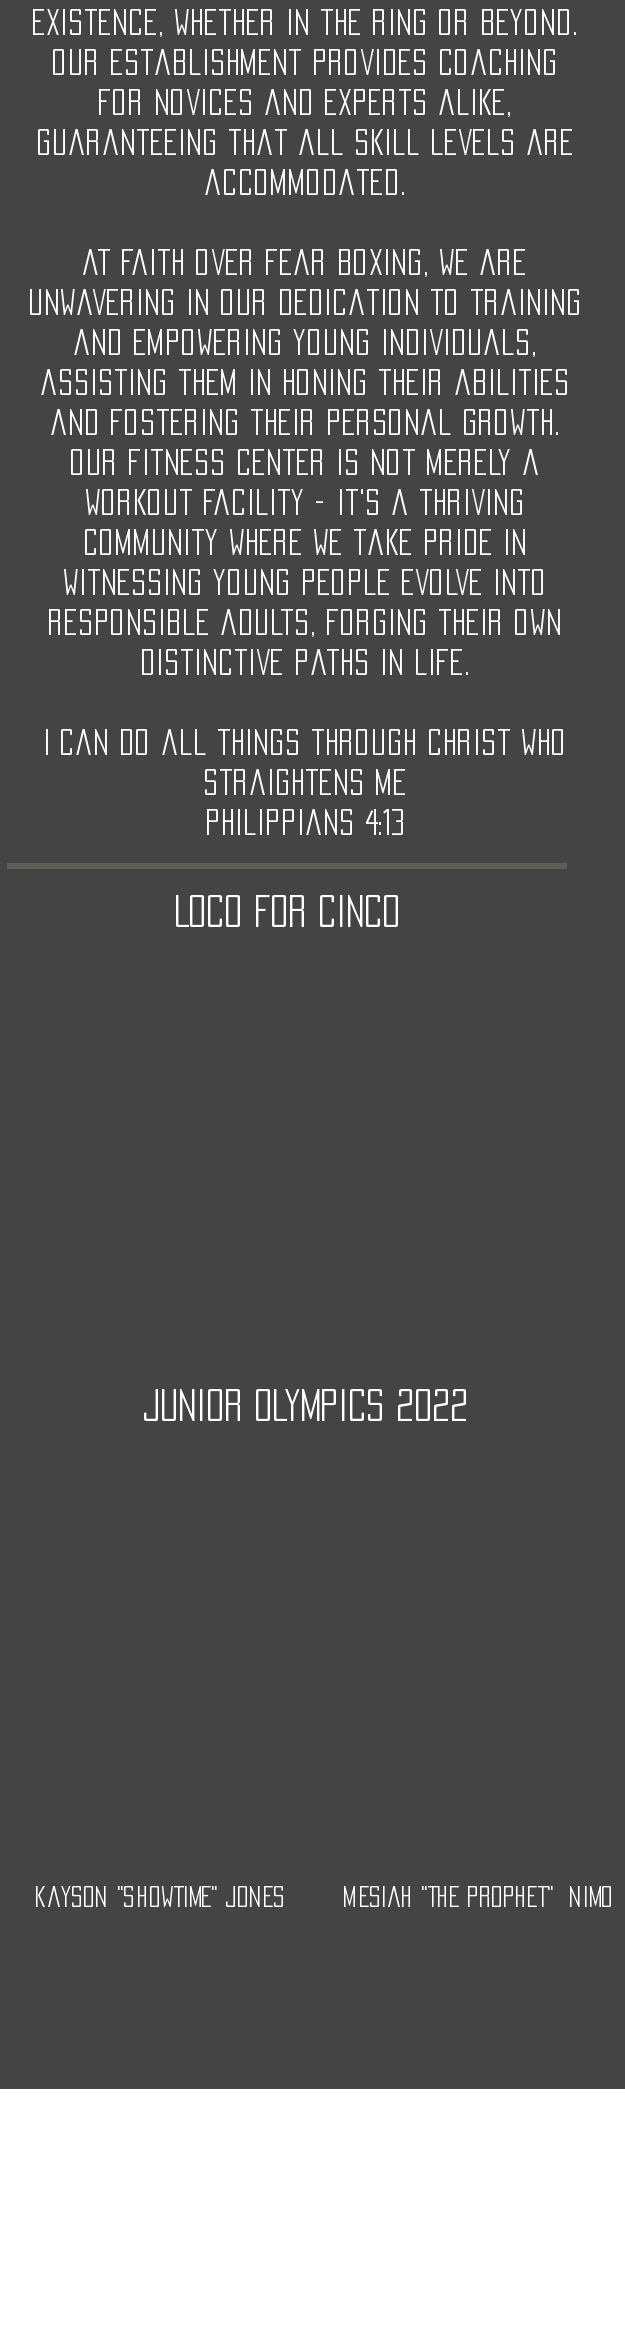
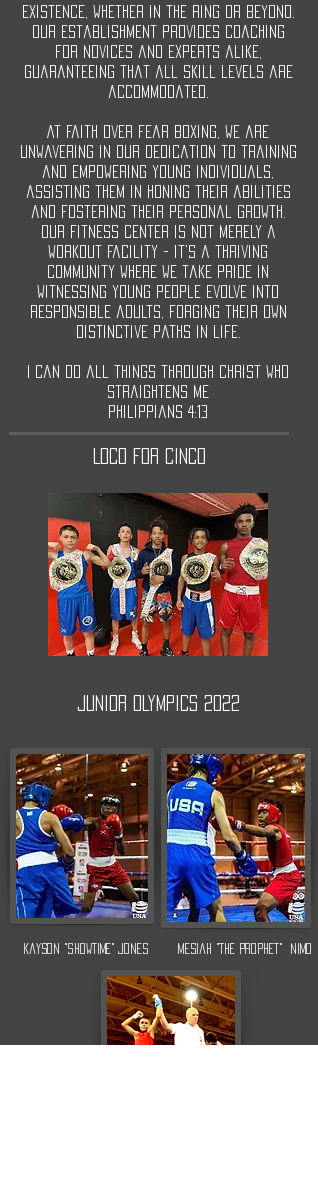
none -> [47,492,269,657] [image]
none -> [15,753,149,919] [image]
none -> [166,753,306,923] [image]
none -> [106,975,236,1046] [image]

